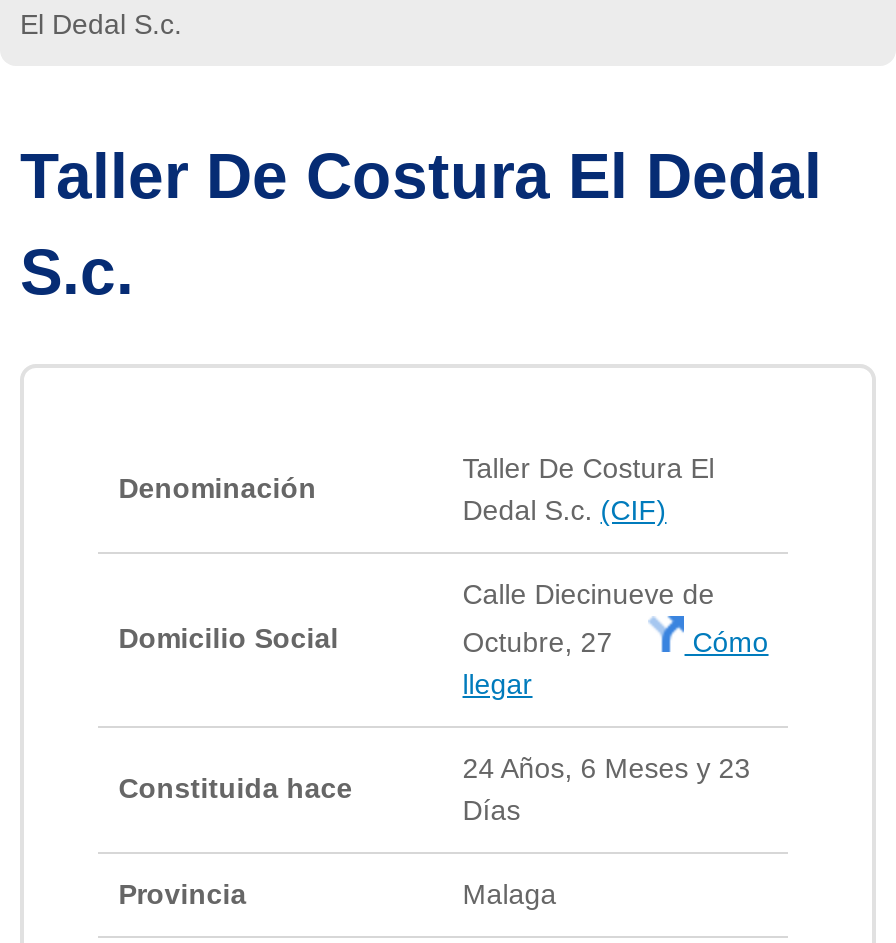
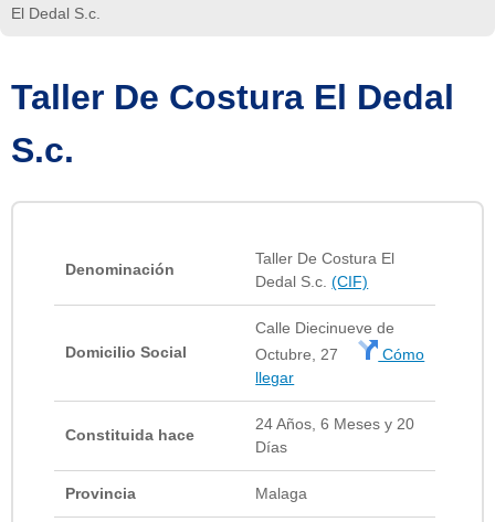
[463,752,751,784] 24 Años, 6 Meses y 23 -> [256,415,415,432] 24 Años, 6 Meses y 20

